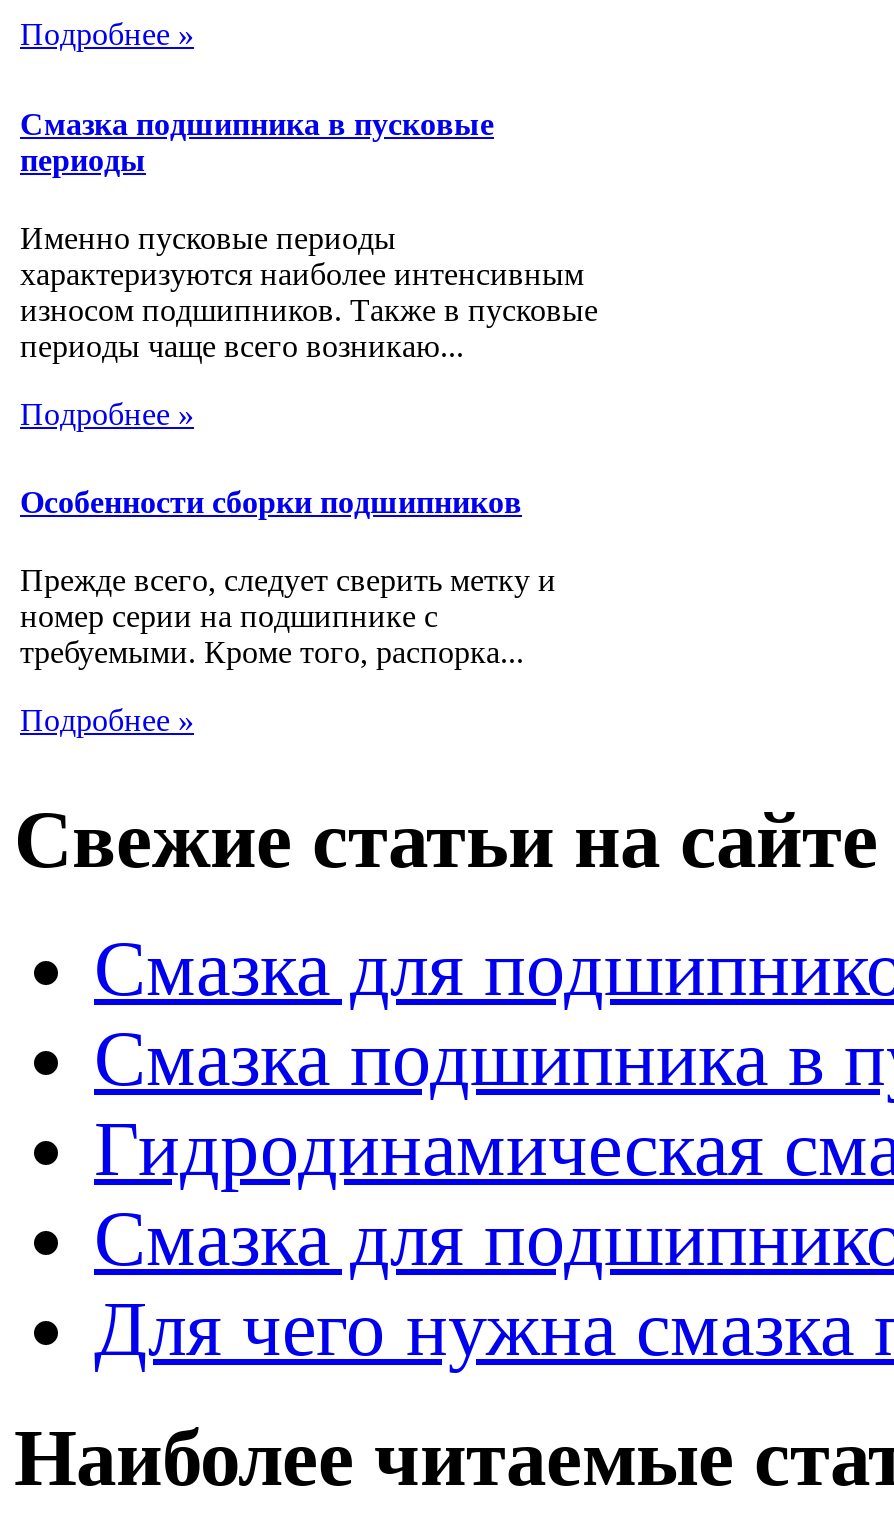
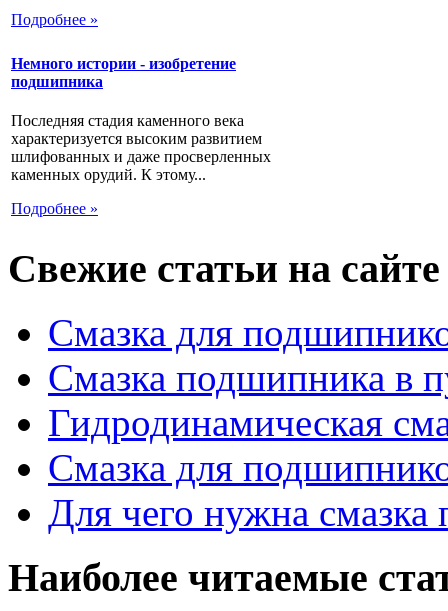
[20,106,598,670] Смазка подшипника в пусковые | периоды | Именно пусковые периоды | характеризуются наиболее интенсивным | износом подшипников. Также в пусковые | периоды чаще всего возникаю... | Подробнее » | Особенности сборки подшипников | Прежде всего, следует сверить метку и | номер серии на подшипнике с | требуемыми. Кроме того, распорка... -> [11,55,271,183] Немного истории - изобретение | подшипника | Последняя стадия каменного века | характеризуется высоким развитием | шлифованных и даже просверленных | каменных орудий. К этому...

